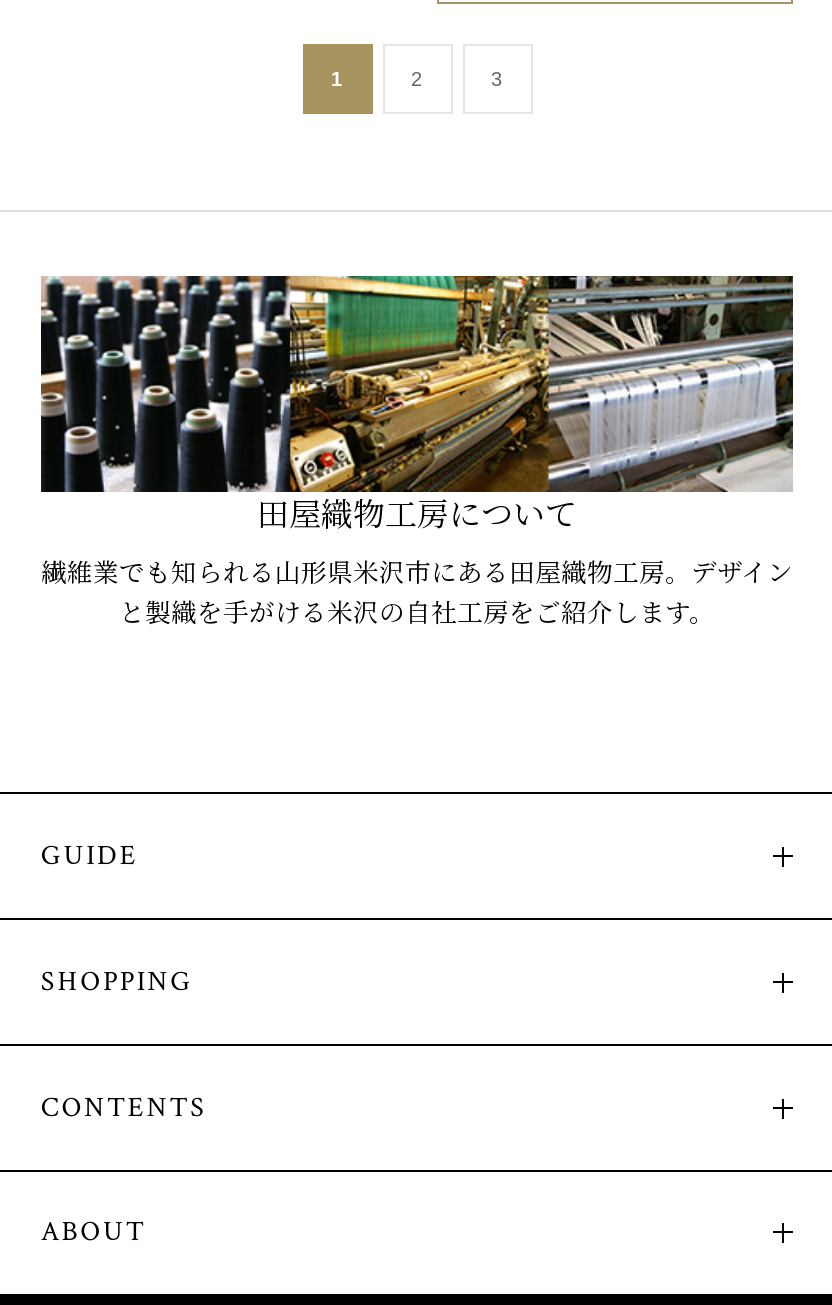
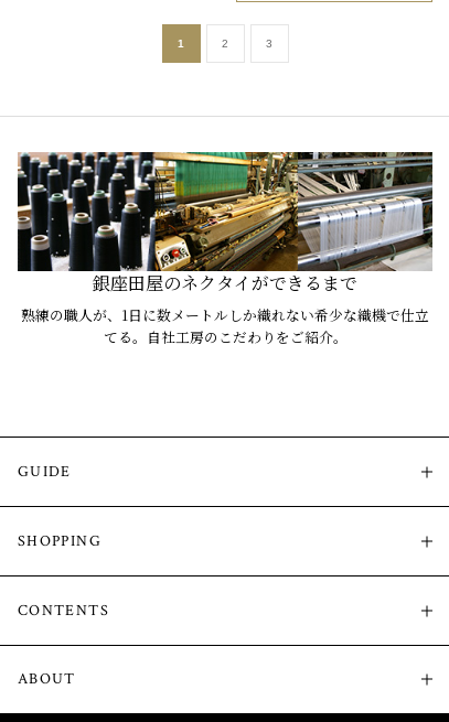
[41,490,793,630] 田屋織物工房について | 繊維業でも知られる山形県米沢市にある田屋織物工房。デザイン | と製織を手がける米沢の自社工房をご紹介します。 -> [21,270,429,347] 銀座田屋のネクタイができるまで | 熟練の職人が、1日に数メートルしか織れない希少な織機で仕立 | てる。自社工房のこだわりをご紹介。

